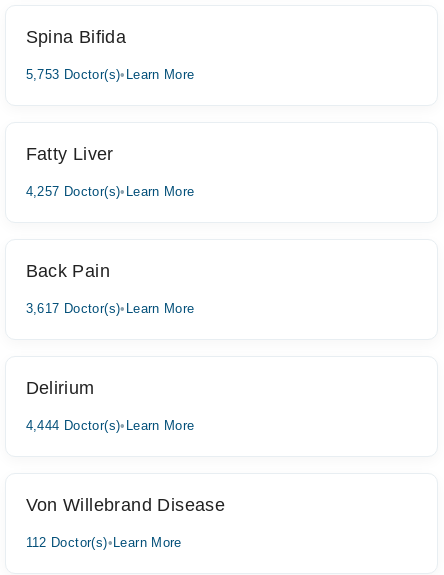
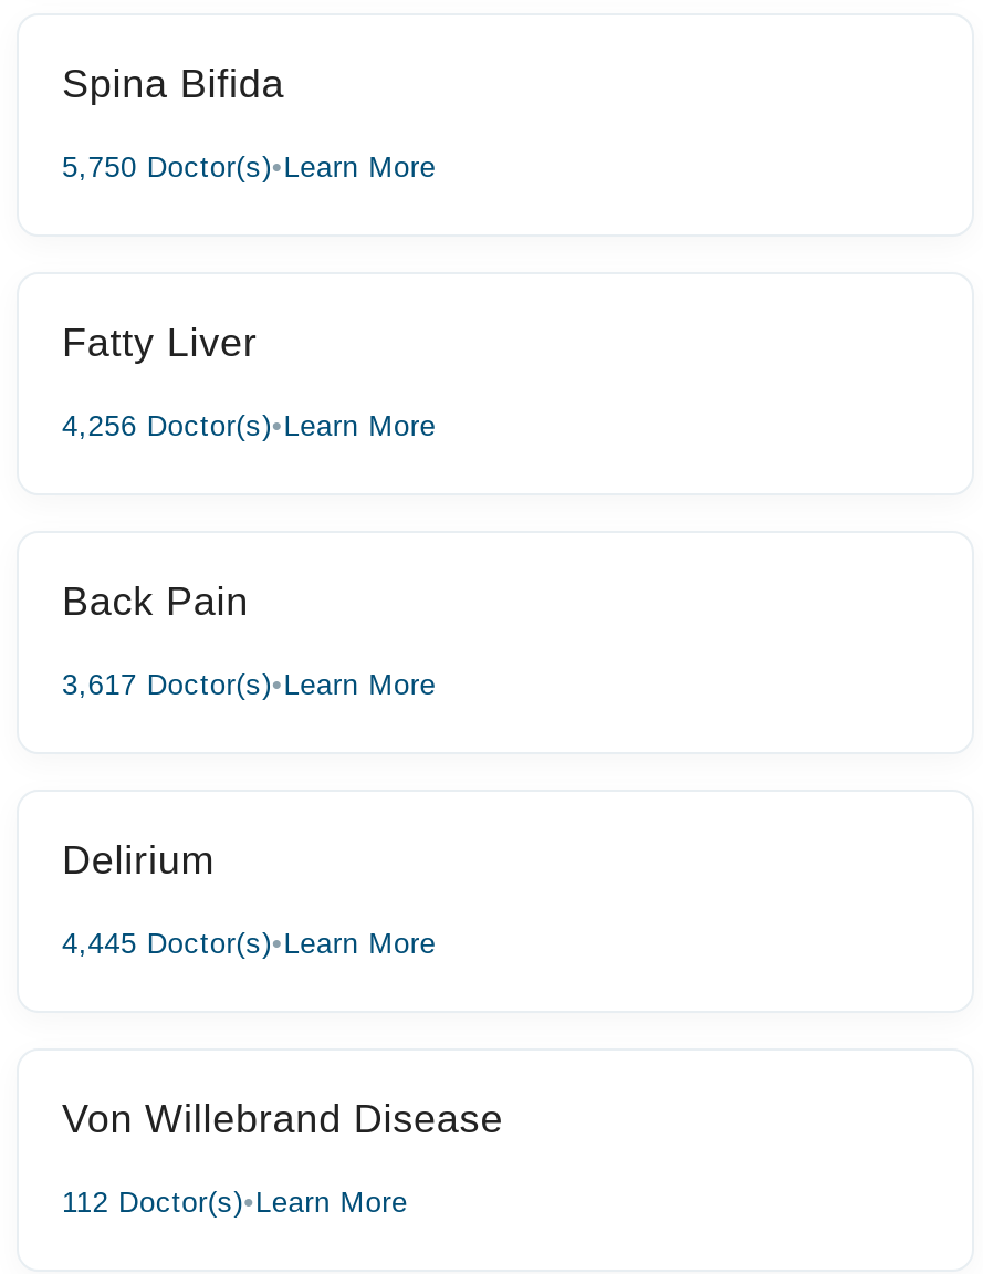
[25,67,195,82] 5,753 Doctor(s)•Learn More -> [62,150,436,184] 5,750 Doctor(s)•Learn More
[25,184,195,199] 4,257 Doctor(s)•Learn More -> [62,409,436,442] 4,256 Doctor(s)•Learn More
[25,418,195,433] 4,444 Doctor(s)•Learn More -> [62,927,436,960] 4,445 Doctor(s)•Learn More

